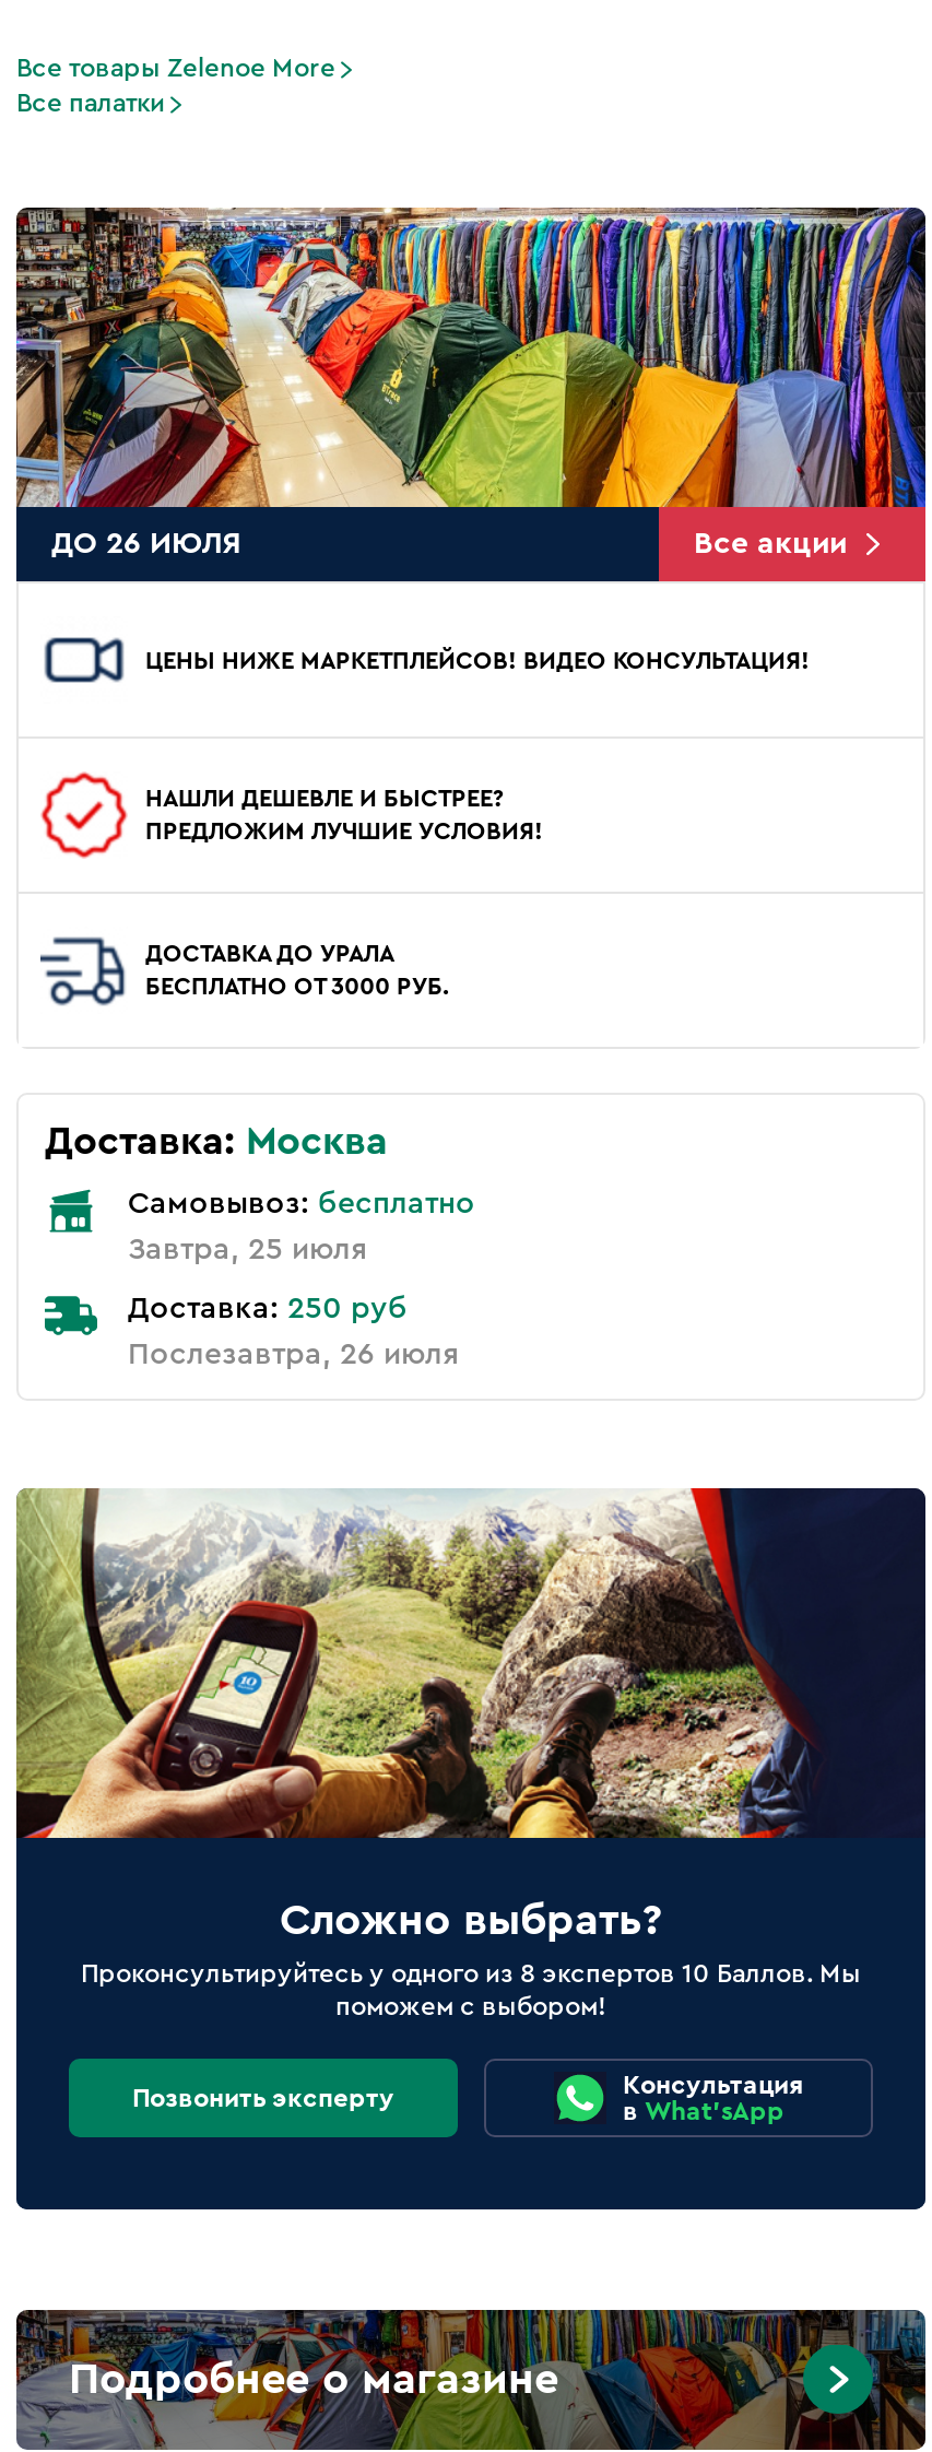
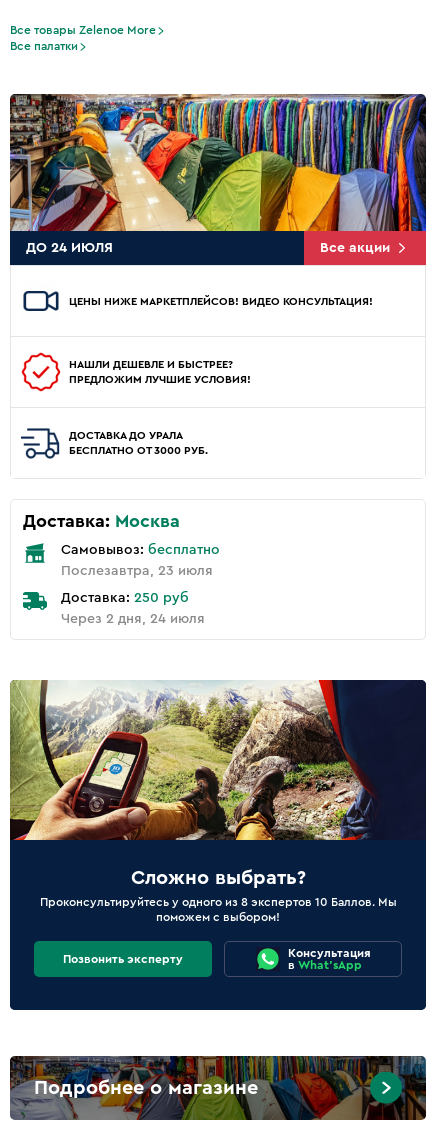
[51,529,241,559] ДО 26 ИЮЛЯ -> [26,241,113,255] ДО 24 ИЮЛЯ
[128,1235,368,1265] Завтра, 25 июля -> [61,564,213,578] Послезавтра, 23 июля
[128,1340,460,1370] Послезавтра, 26 июля -> [61,612,205,626] Через 2 дня, 24 июля

